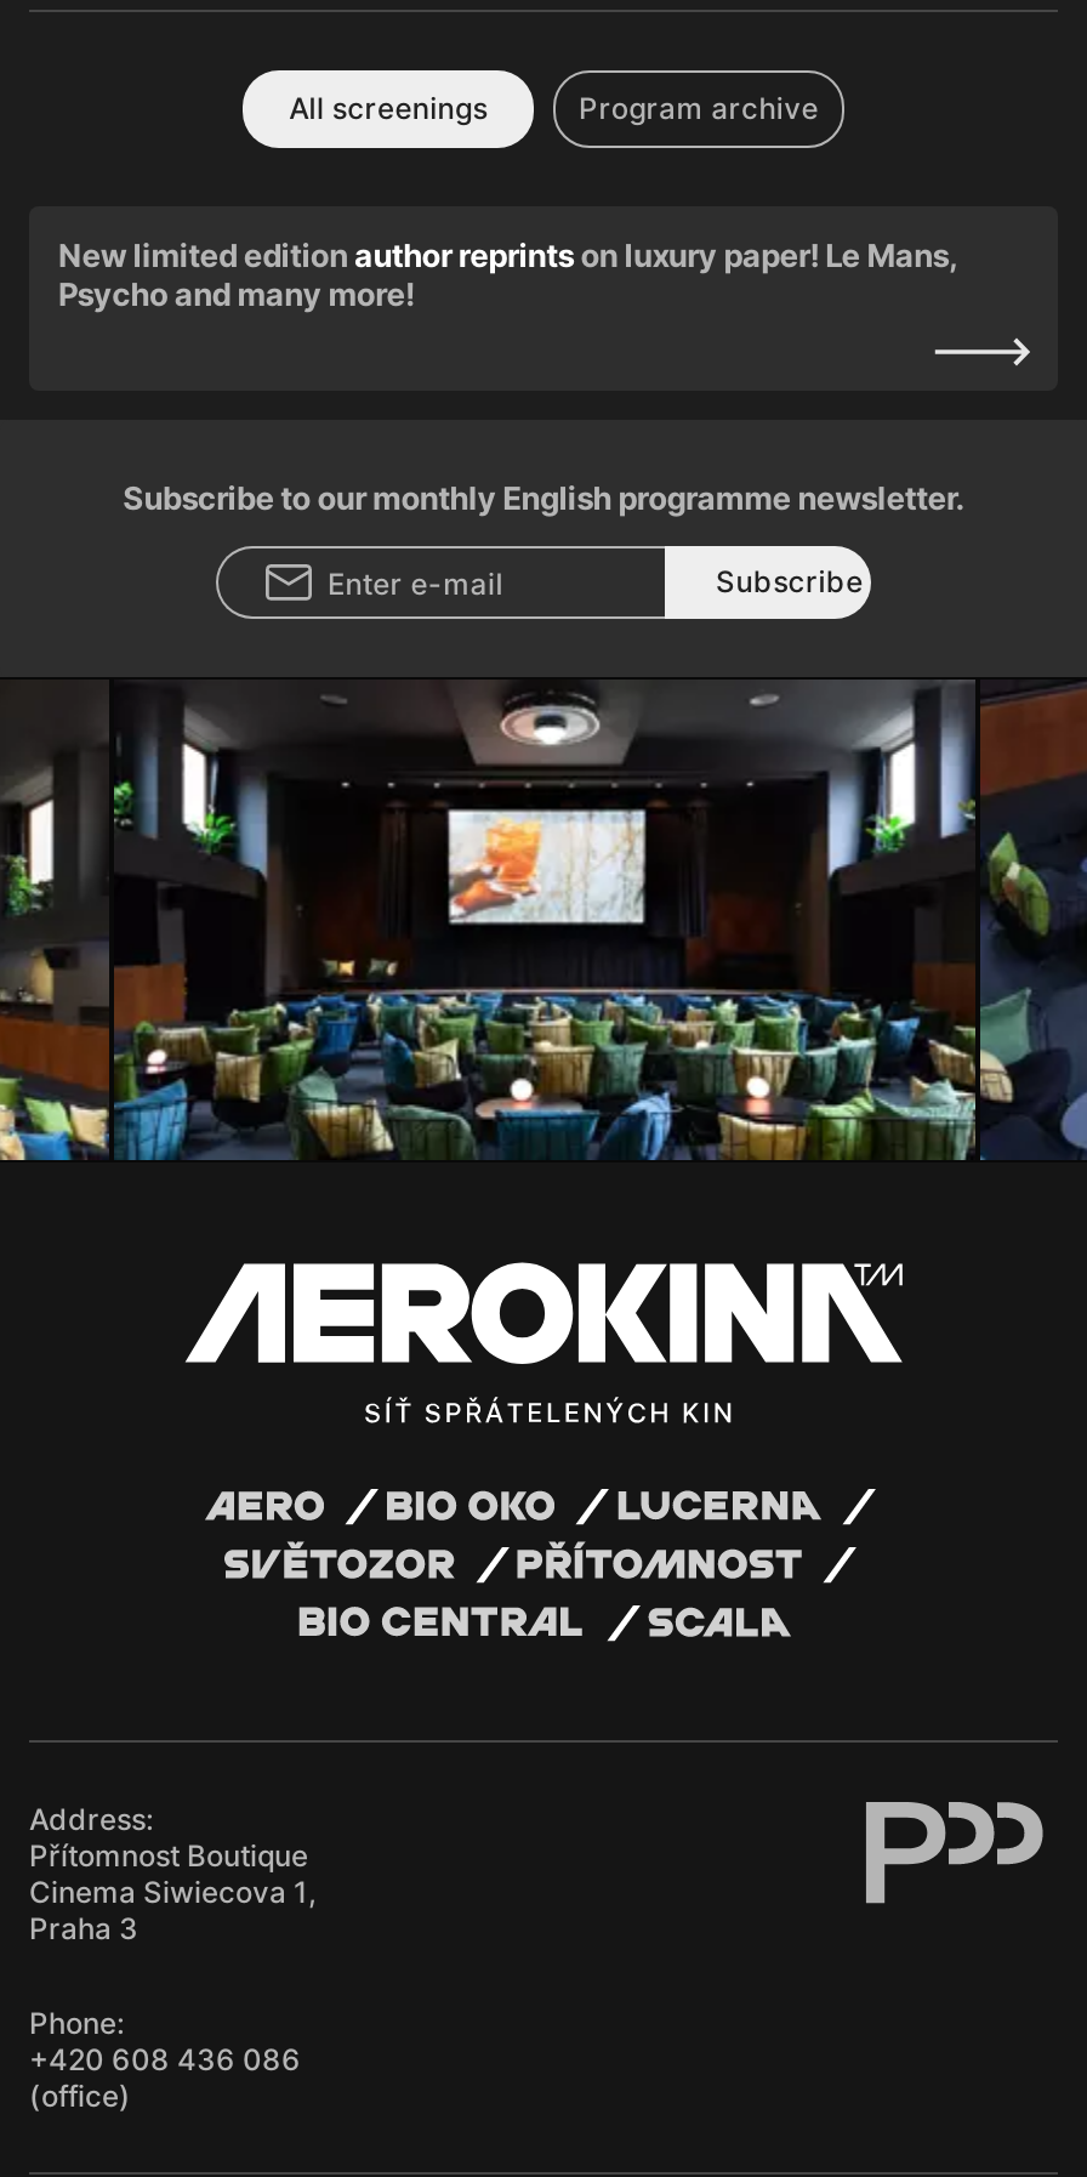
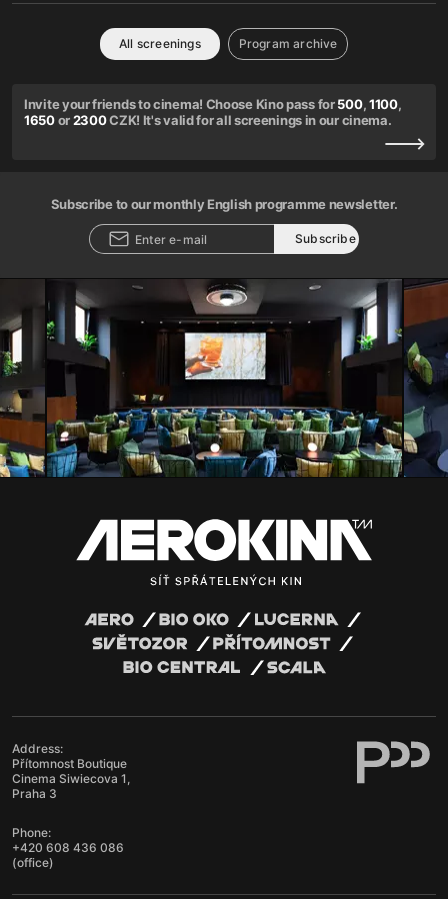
[58,235,958,313] New limited edition author reprints on luxury paper! Le Mans, | Psycho and many more! -> [24,96,401,128] Invite your friends to cinema! Choose Kino pass for 500, 1100, | 1650 or 2300 CZK! It's valid for all screenings in our cinema.

